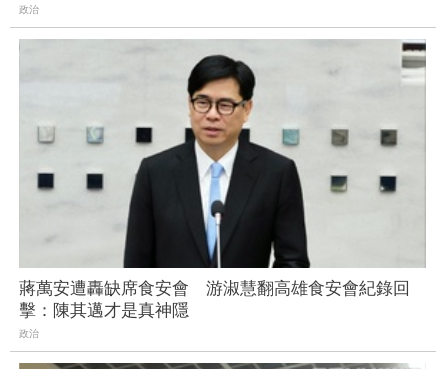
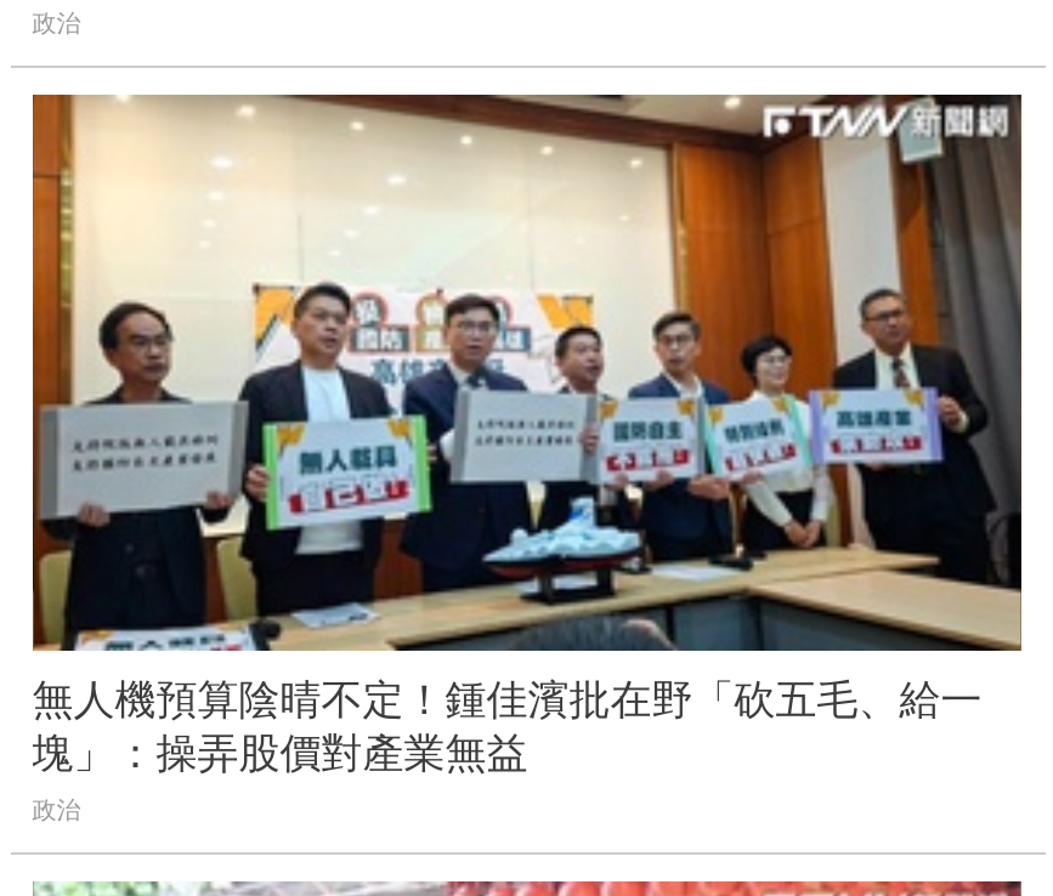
[19,39,426,320] [image] | 蔣萬安遭轟缺席食安會 游淑慧翻高雄食安會紀錄回 | 擊：陳其邁才是真神隱 -> [30,92,1024,778] [image] | 無人機預算陰晴不定！鍾佳濱批在野「砍五毛、給一 | 塊」：操弄股價對產業無益

